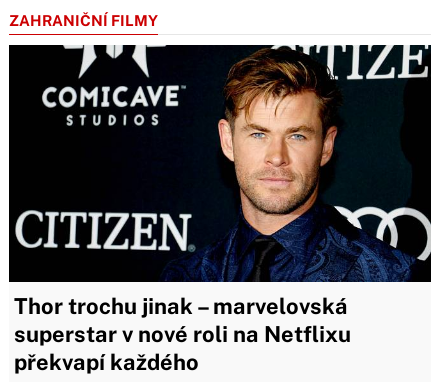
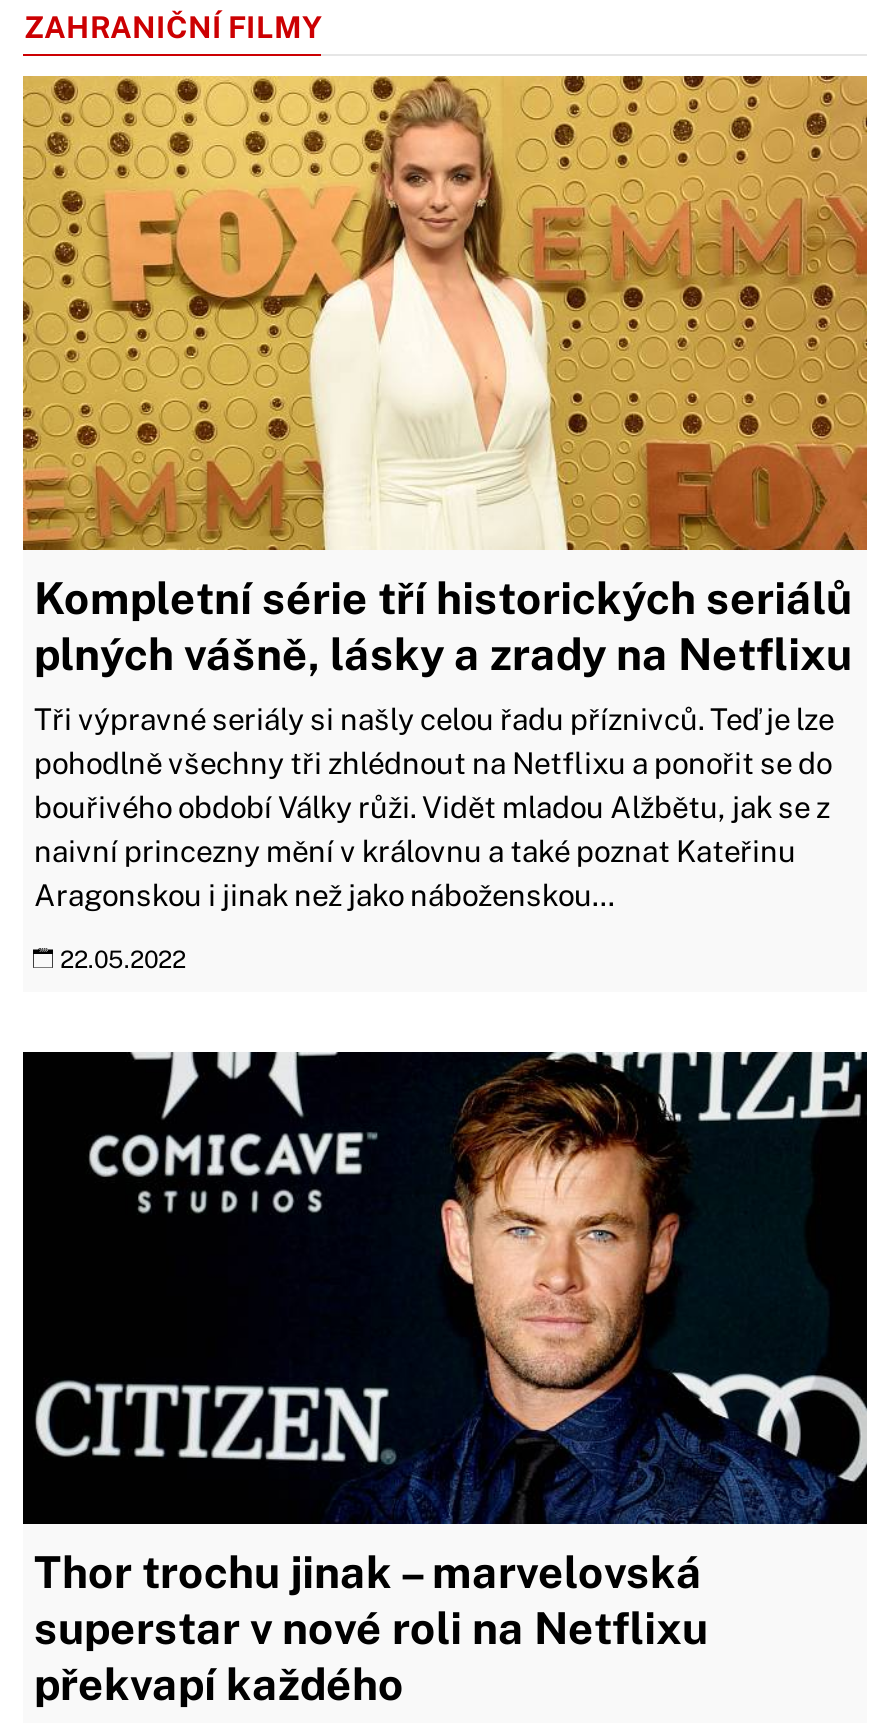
none -> [21,74,869,973] [image] | Kompletní série tří historických seriálů | plných vášně, lásky a zrady na Netflixu | Tři výpravné seriály si našly celou řadu příznivců. Teď je lze | pohodlně všechny tři zhlédnout na Netflixu a ponořit se do | bouřivého období Války růži. Vidět mladou Alžbětu, jak se z | naivní princezny mění v královnu a také poznat Kateřinu | Aragonskou i jinak než jako náboženskou... | 22.05.2022

